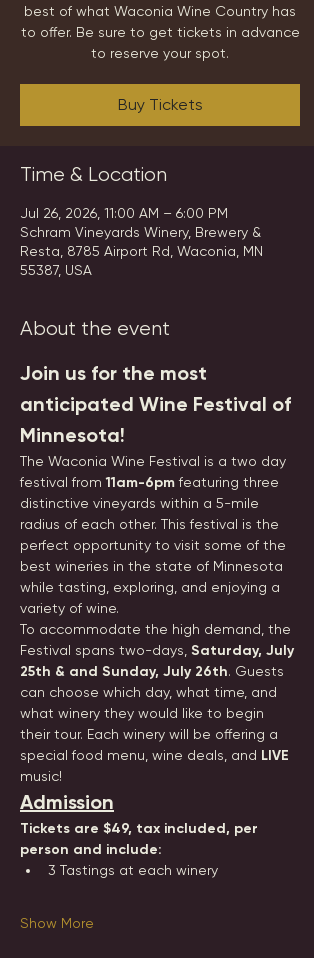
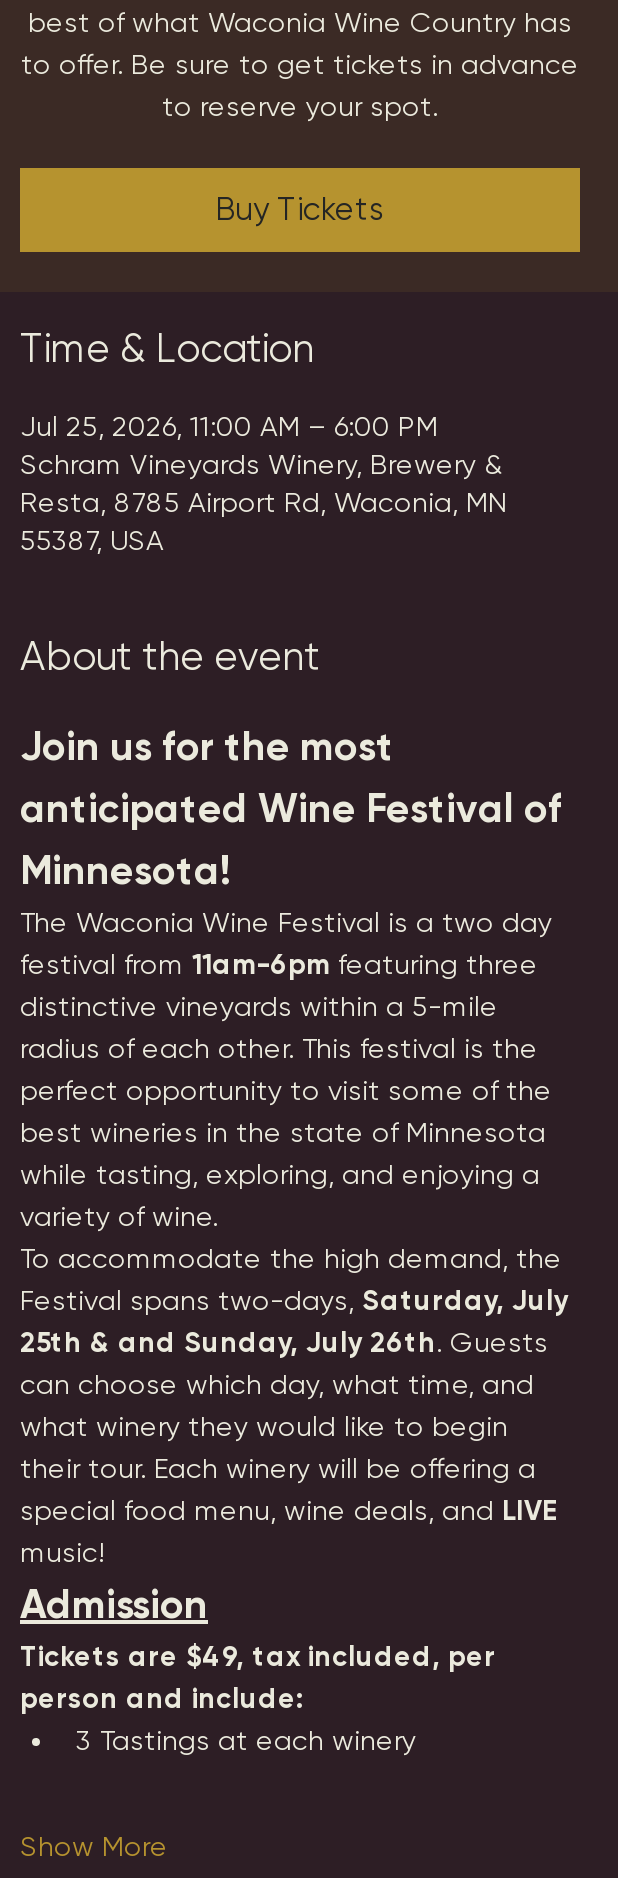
[20,205,228,221] Jul 26, 2026, 11:00 AM – 6:00 PM -> [20,410,438,442] Jul 25, 2026, 11:00 AM – 6:00 PM

